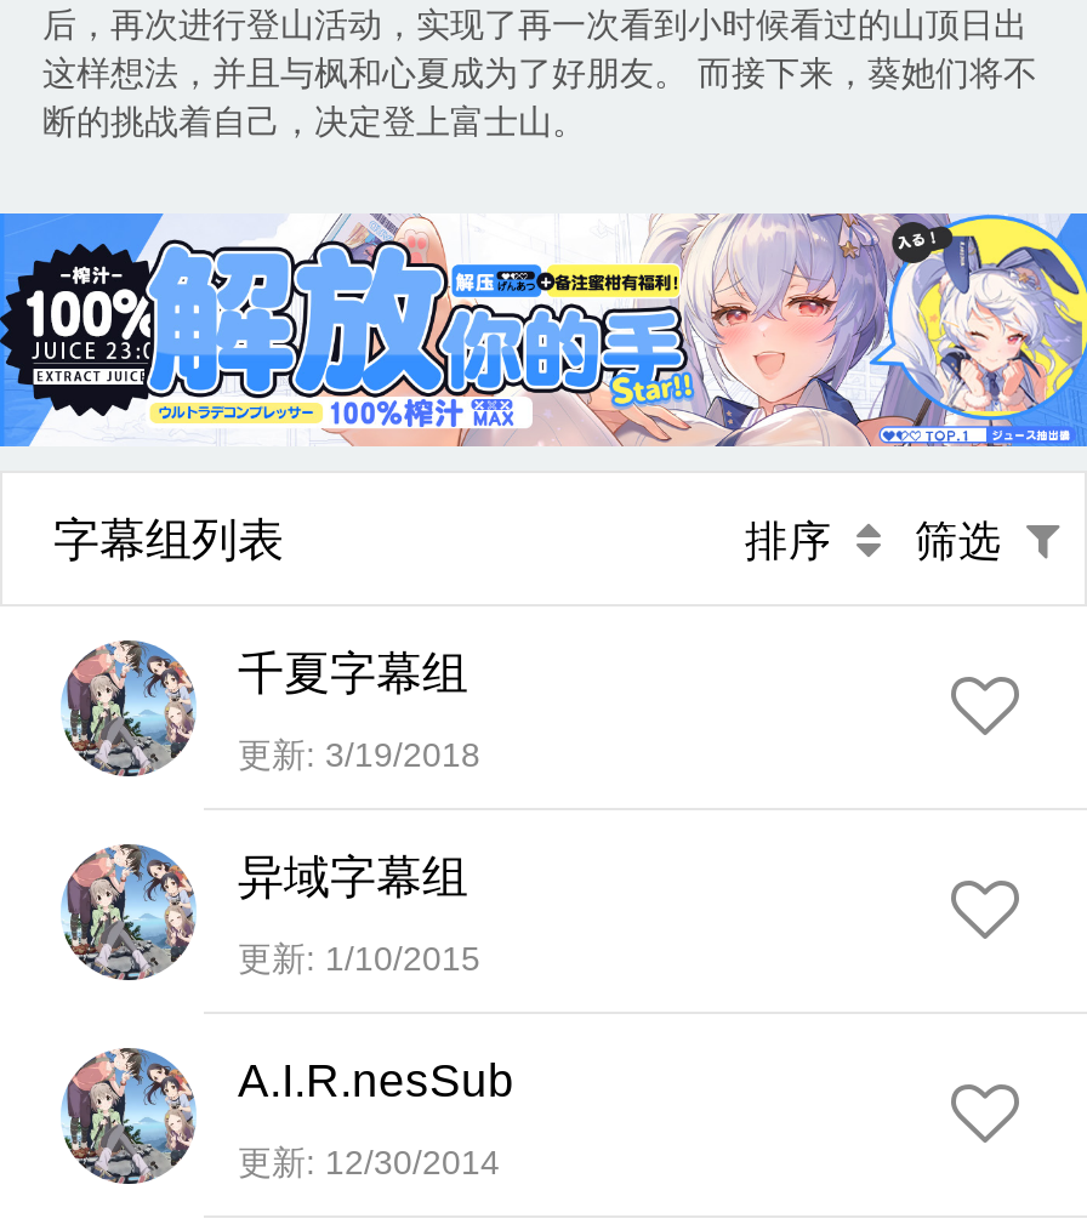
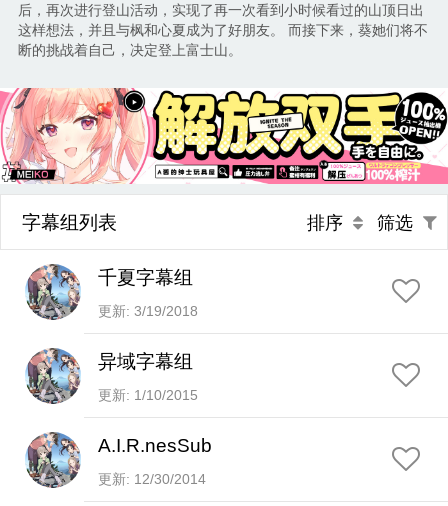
[7,211,1080,449] [image] -> [3,87,445,185] [image]

